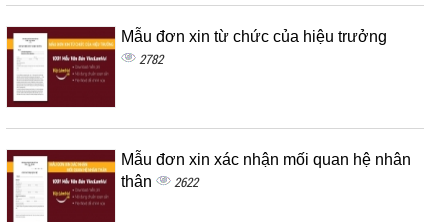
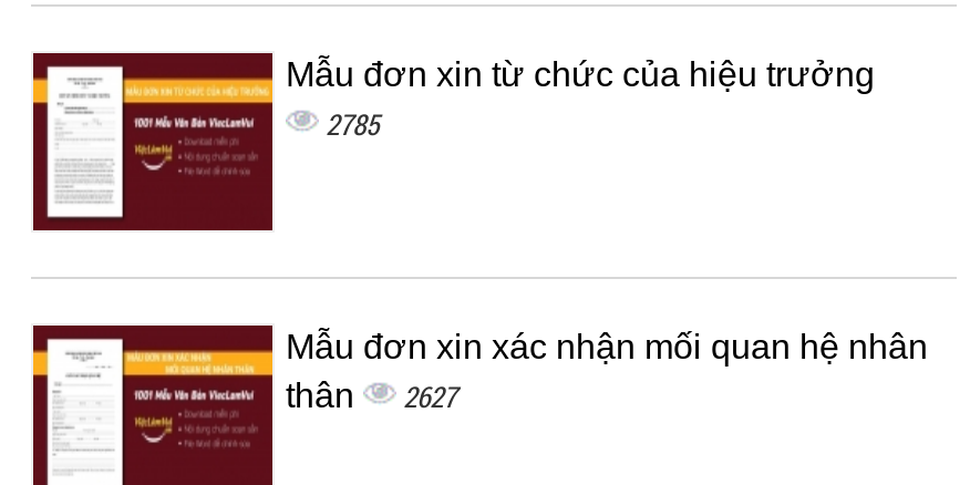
[139,50,163,68] 2782 -> [326,104,379,144] 2785
[121,173,198,191] thân 2622 -> [286,376,456,416] thân 2627

